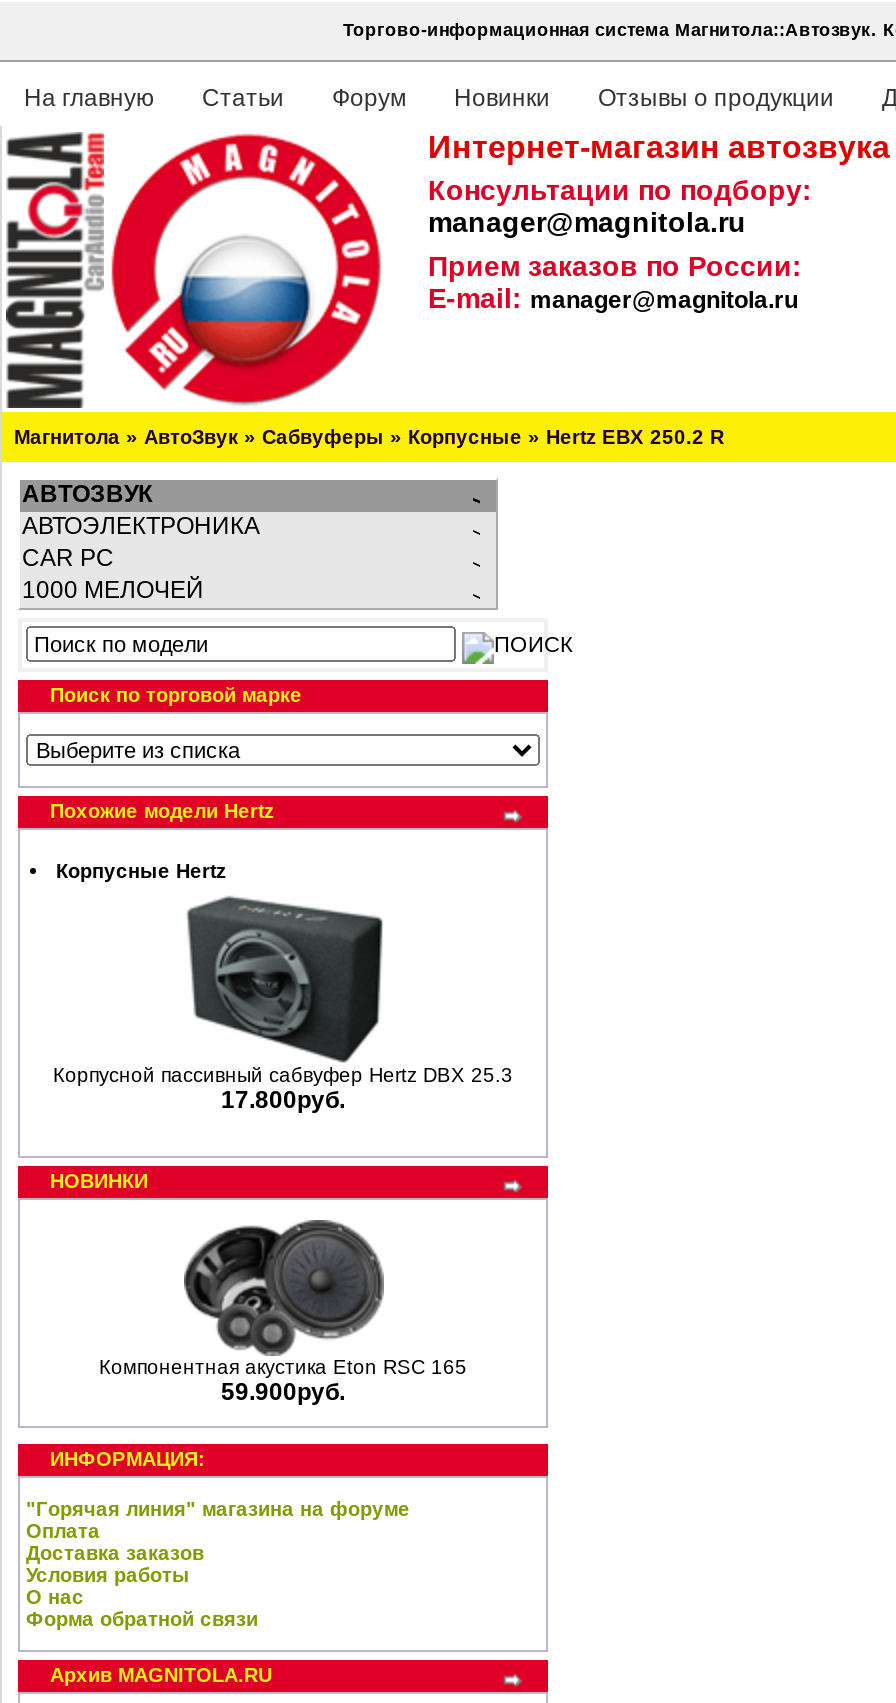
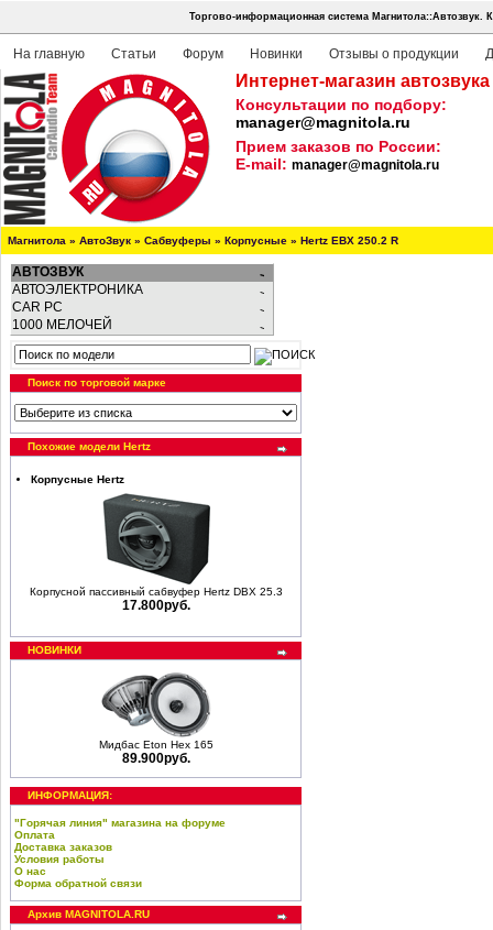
[99,1220,467,1406] [image] | Компонентная акустика Eton RSC 165 | 59.900руб. -> [98,672,213,766] [image] | Мидбас Eton Hex 165 | 89.900руб.

